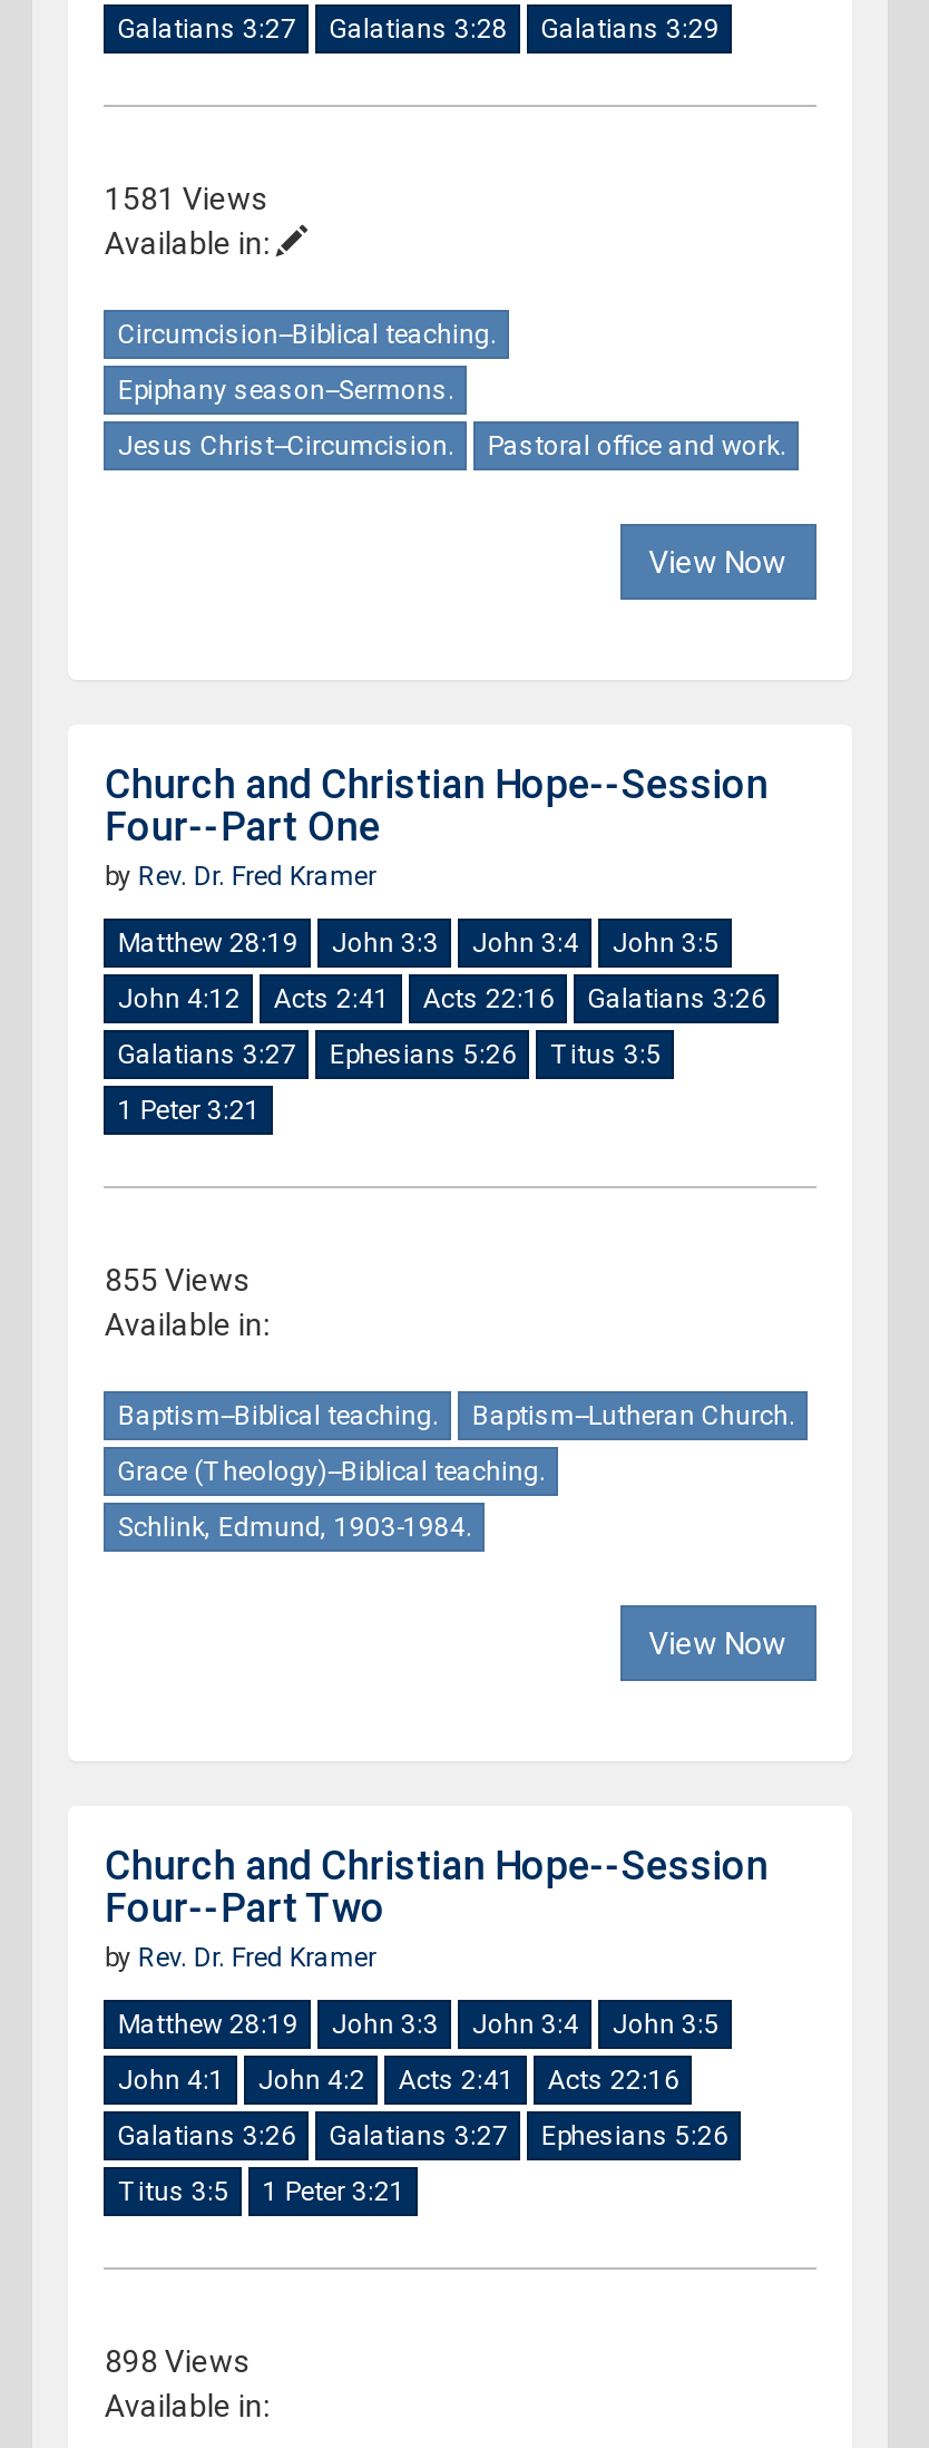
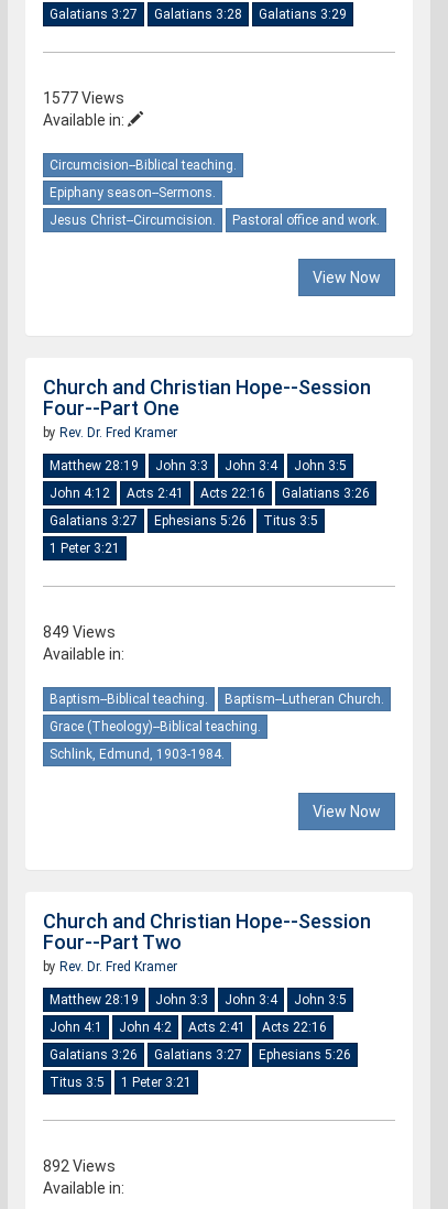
[104,181,269,216] 1581 Views -> [43,89,125,107] 1577 Views
[104,1262,252,1298] 855 Views -> [43,623,116,641] 849 Views
[104,2343,252,2379] 898 Views -> [43,1157,116,1175] 892 Views

